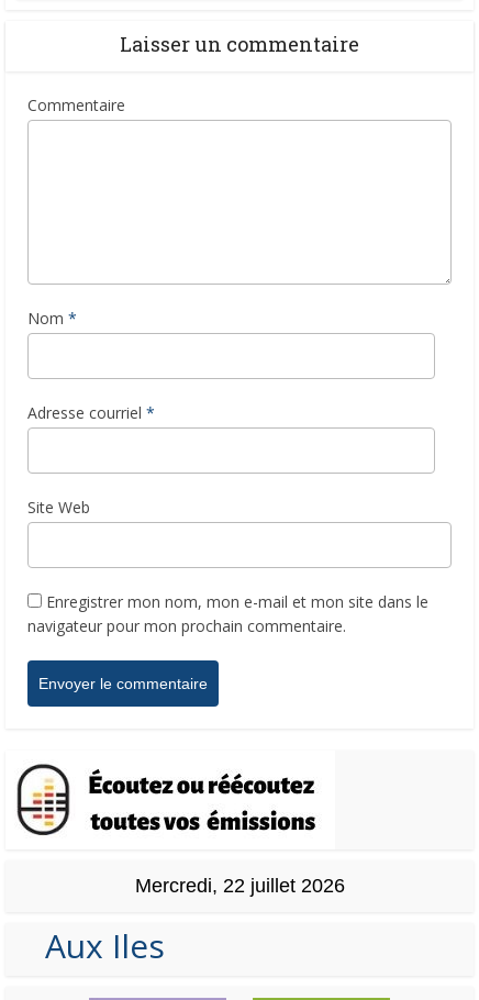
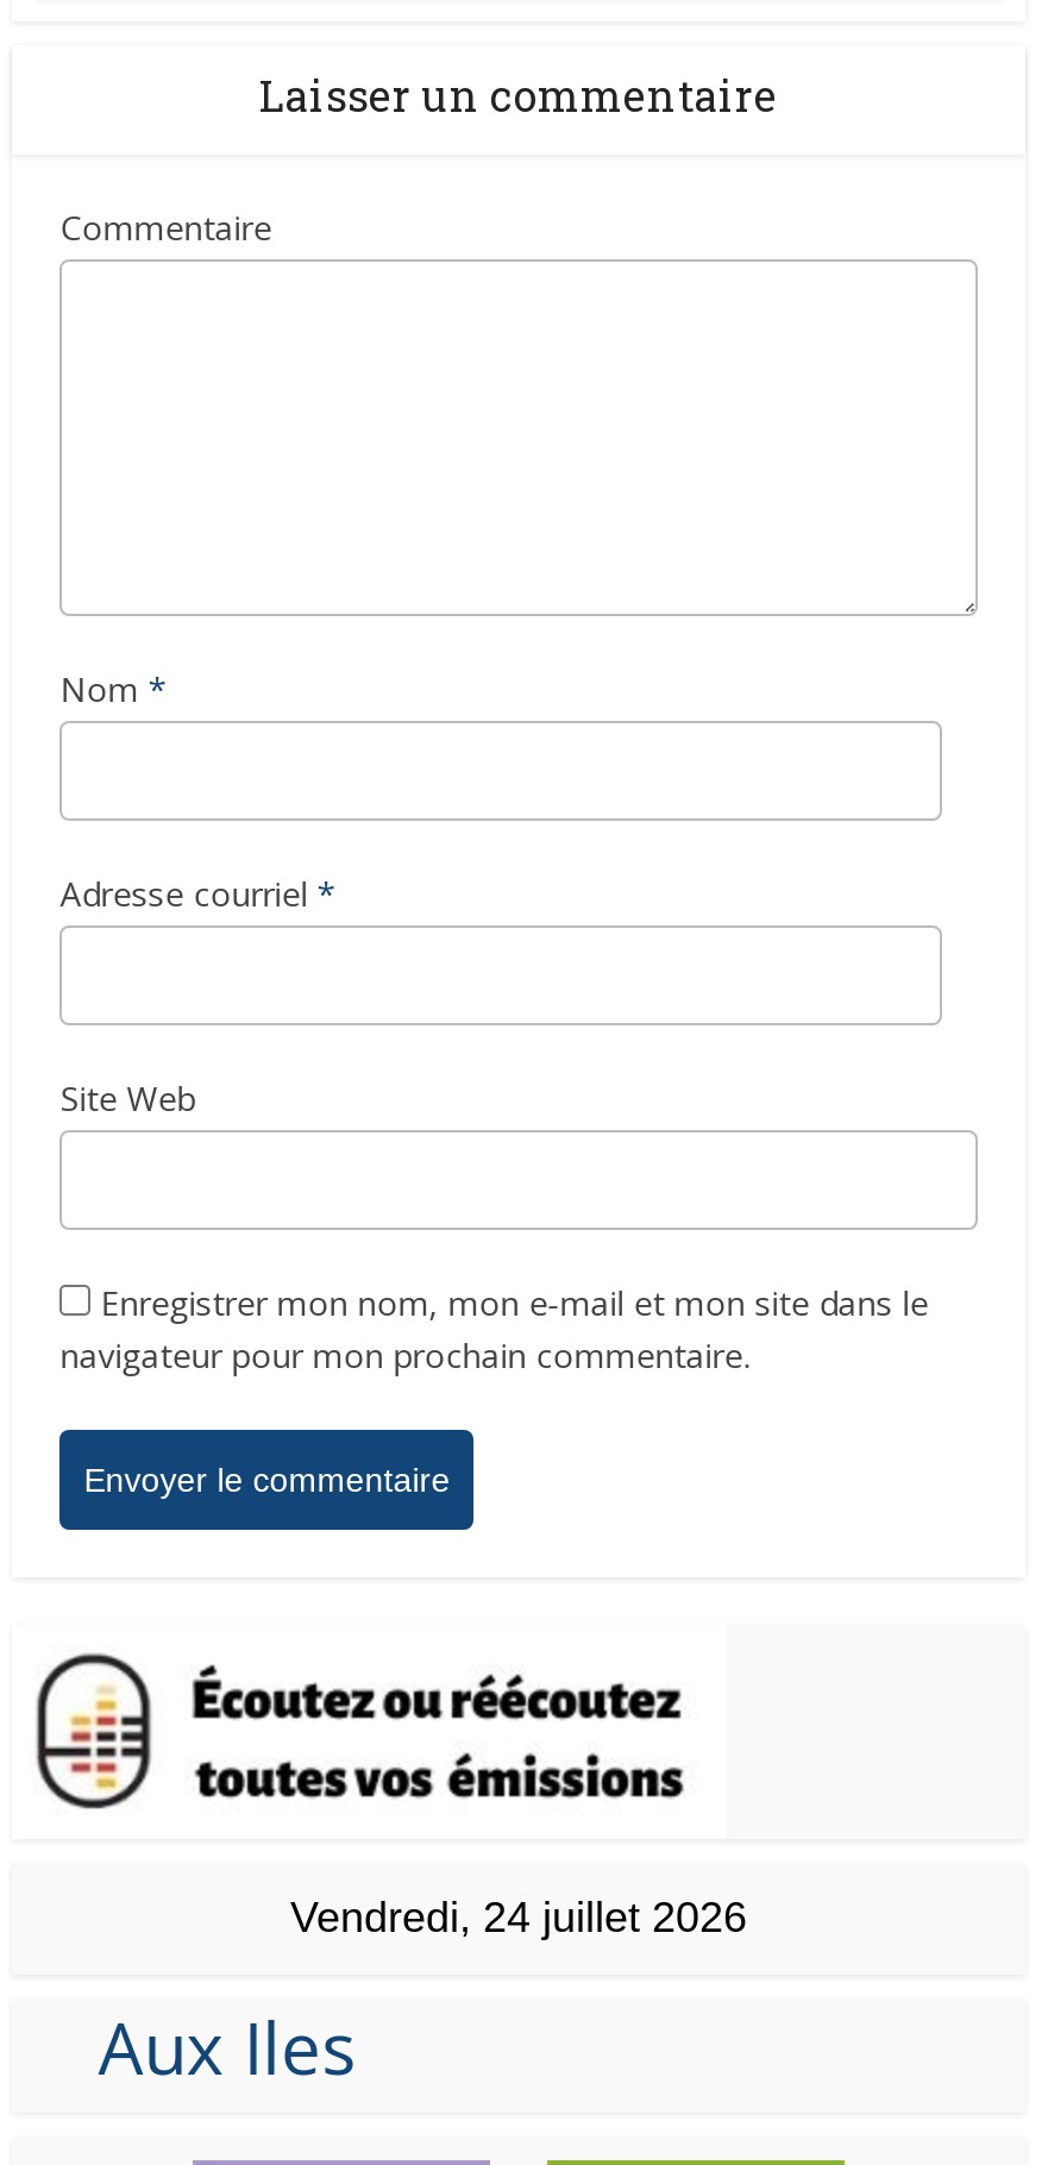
[135,875,344,897] Mercredi, 22 juillet 2026 -> [290,1894,747,1941] Vendredi, 24 juillet 2026

